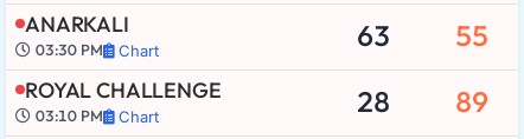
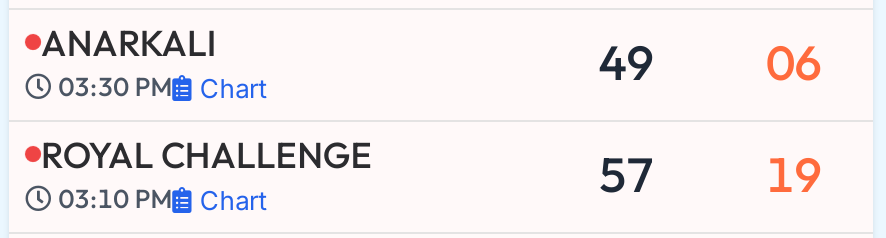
[356,17,389,53] 63 -> [598,31,654,91] 49
[455,17,488,53] 55 -> [766,31,822,91] 06
[356,83,389,119] 28 -> [598,143,654,203] 57
[455,83,488,119] 89 -> [766,143,822,203] 19

